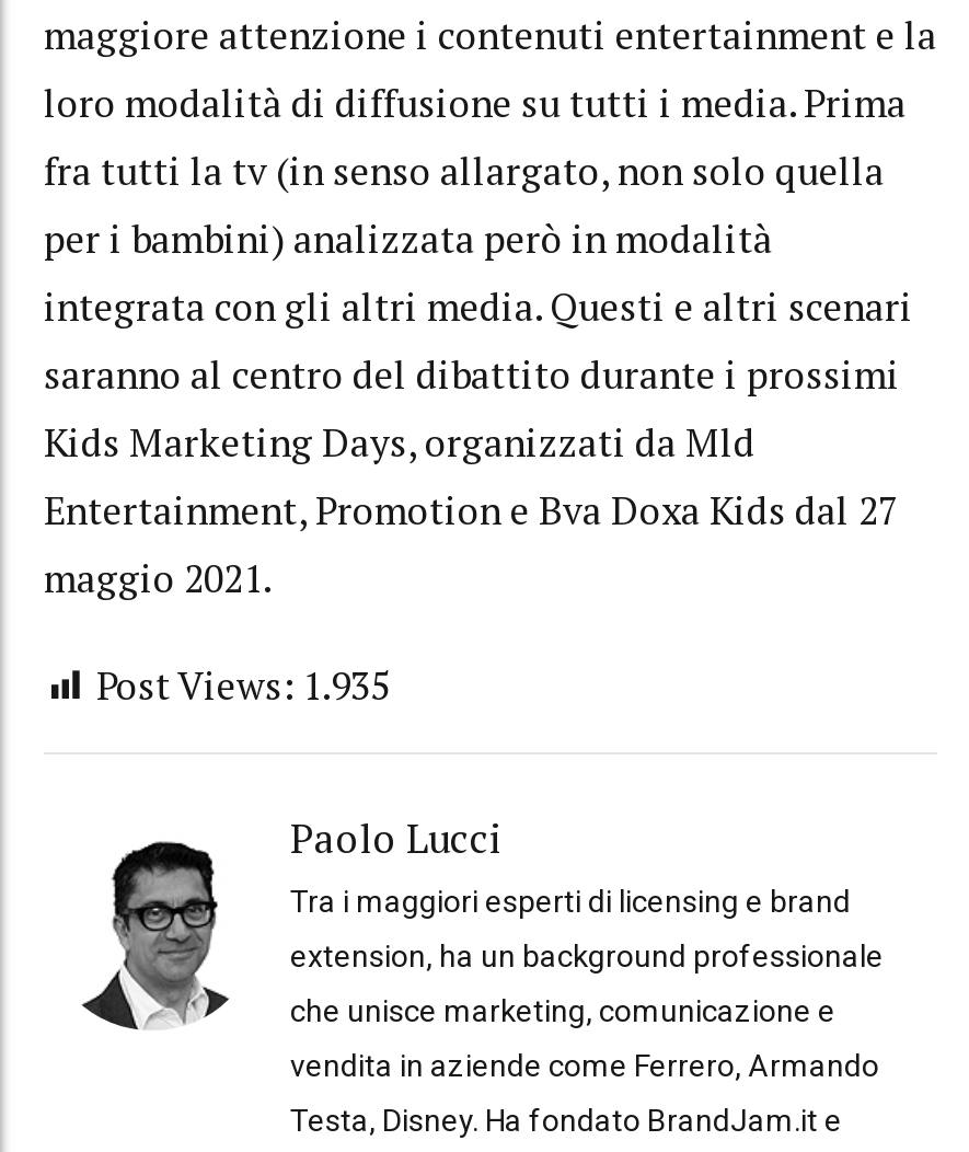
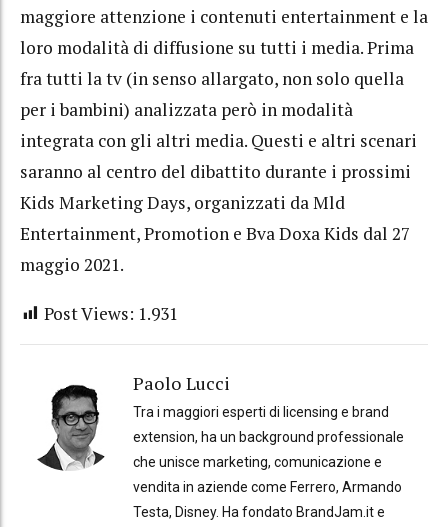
[96,659,390,710] Post Views: 1.935 -> [44,301,178,324] Post Views: 1.931

